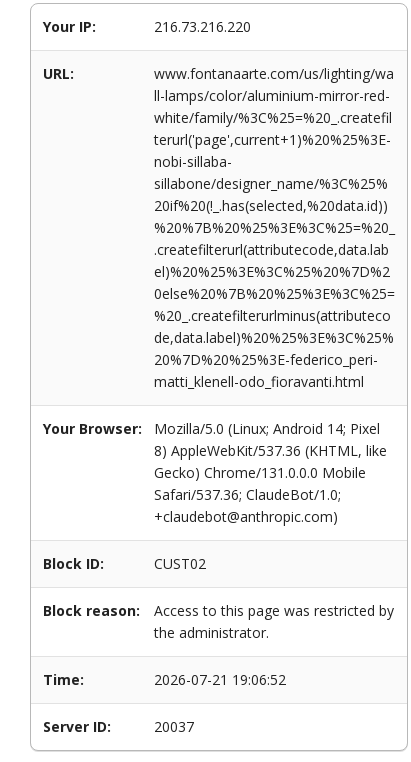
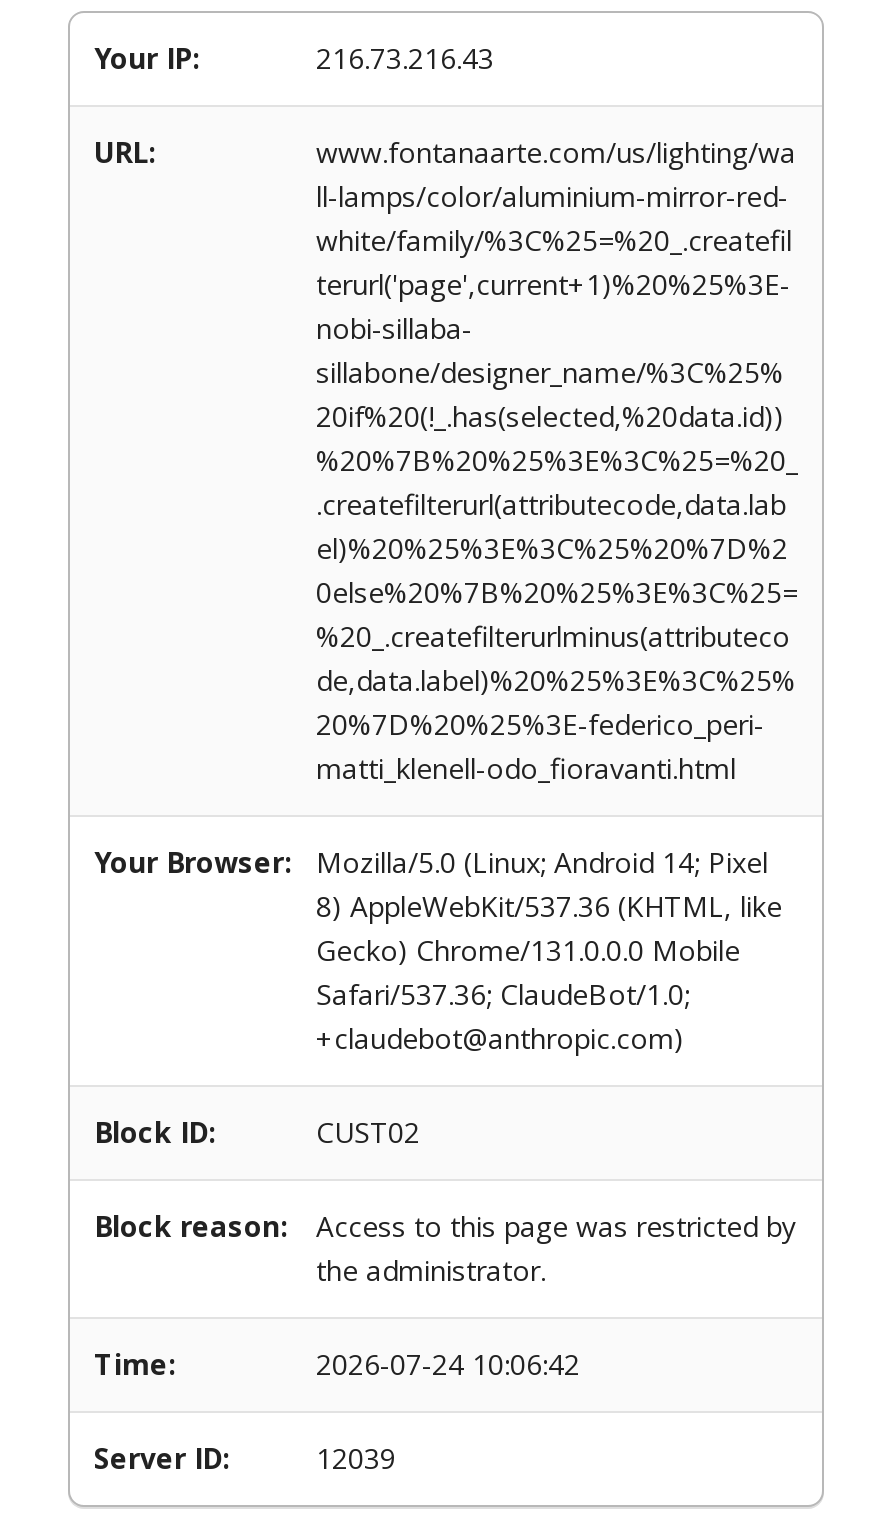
[154,17,251,36] 216.73.216.220 -> [316,39,494,77] 216.73.216.43
[154,670,286,689] 2026-07-21 19:06:52 -> [316,1345,580,1383] 2026-07-24 10:06:42
[154,717,194,736] 20037 -> [316,1439,396,1477] 12039

